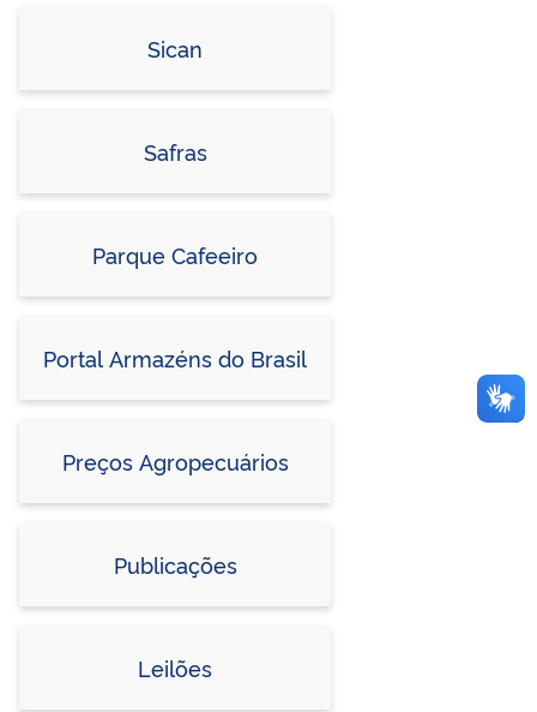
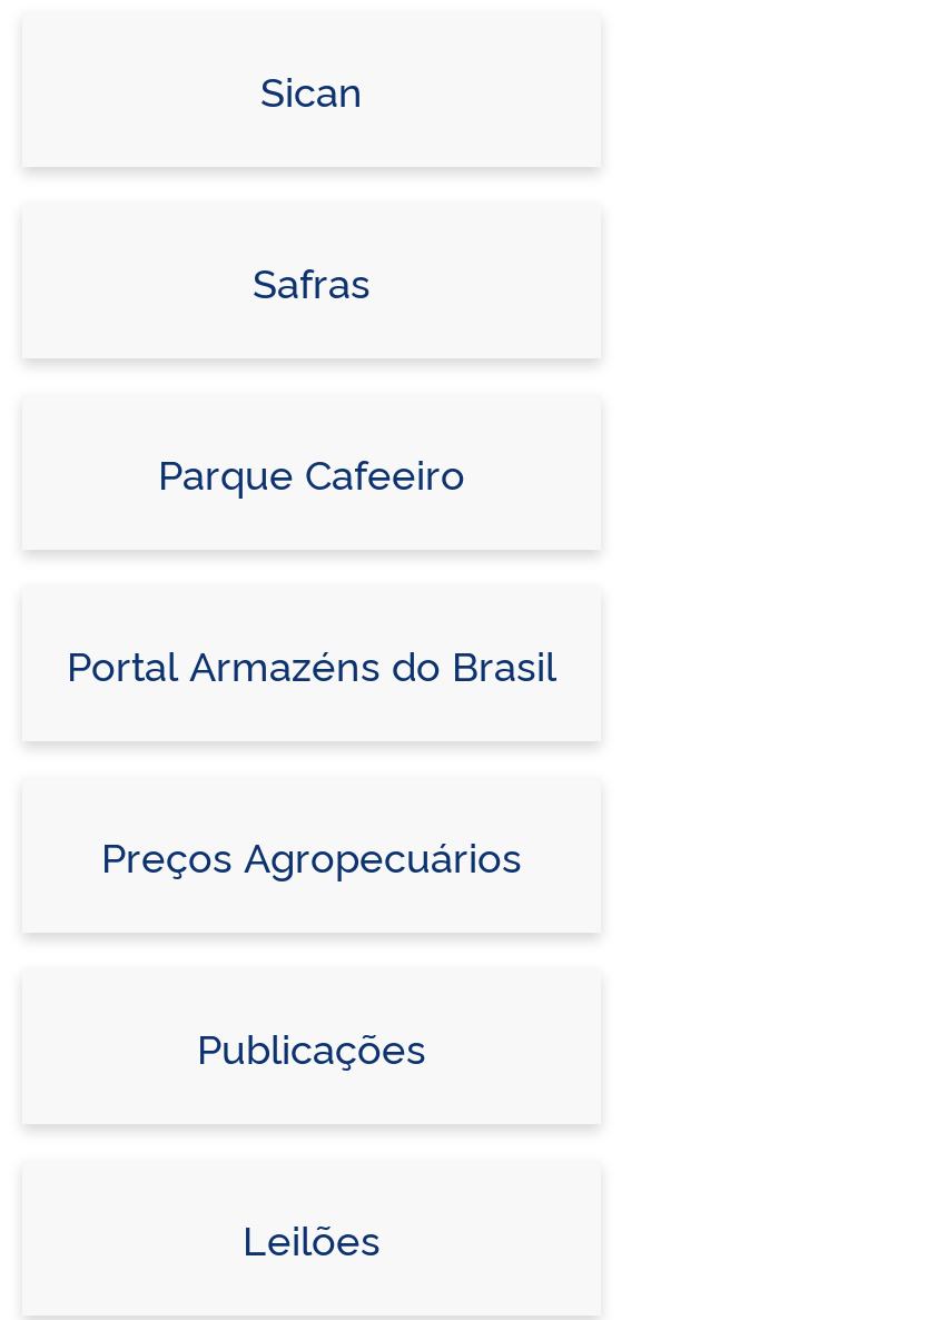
[476,373,526,424] [image] -> none

